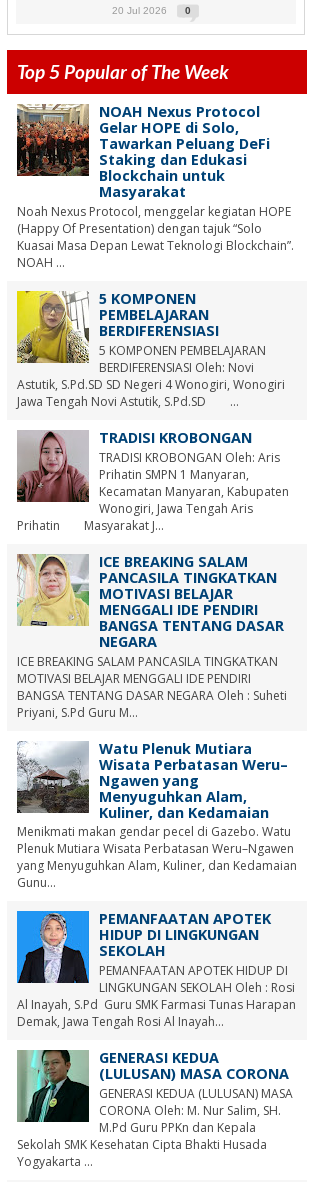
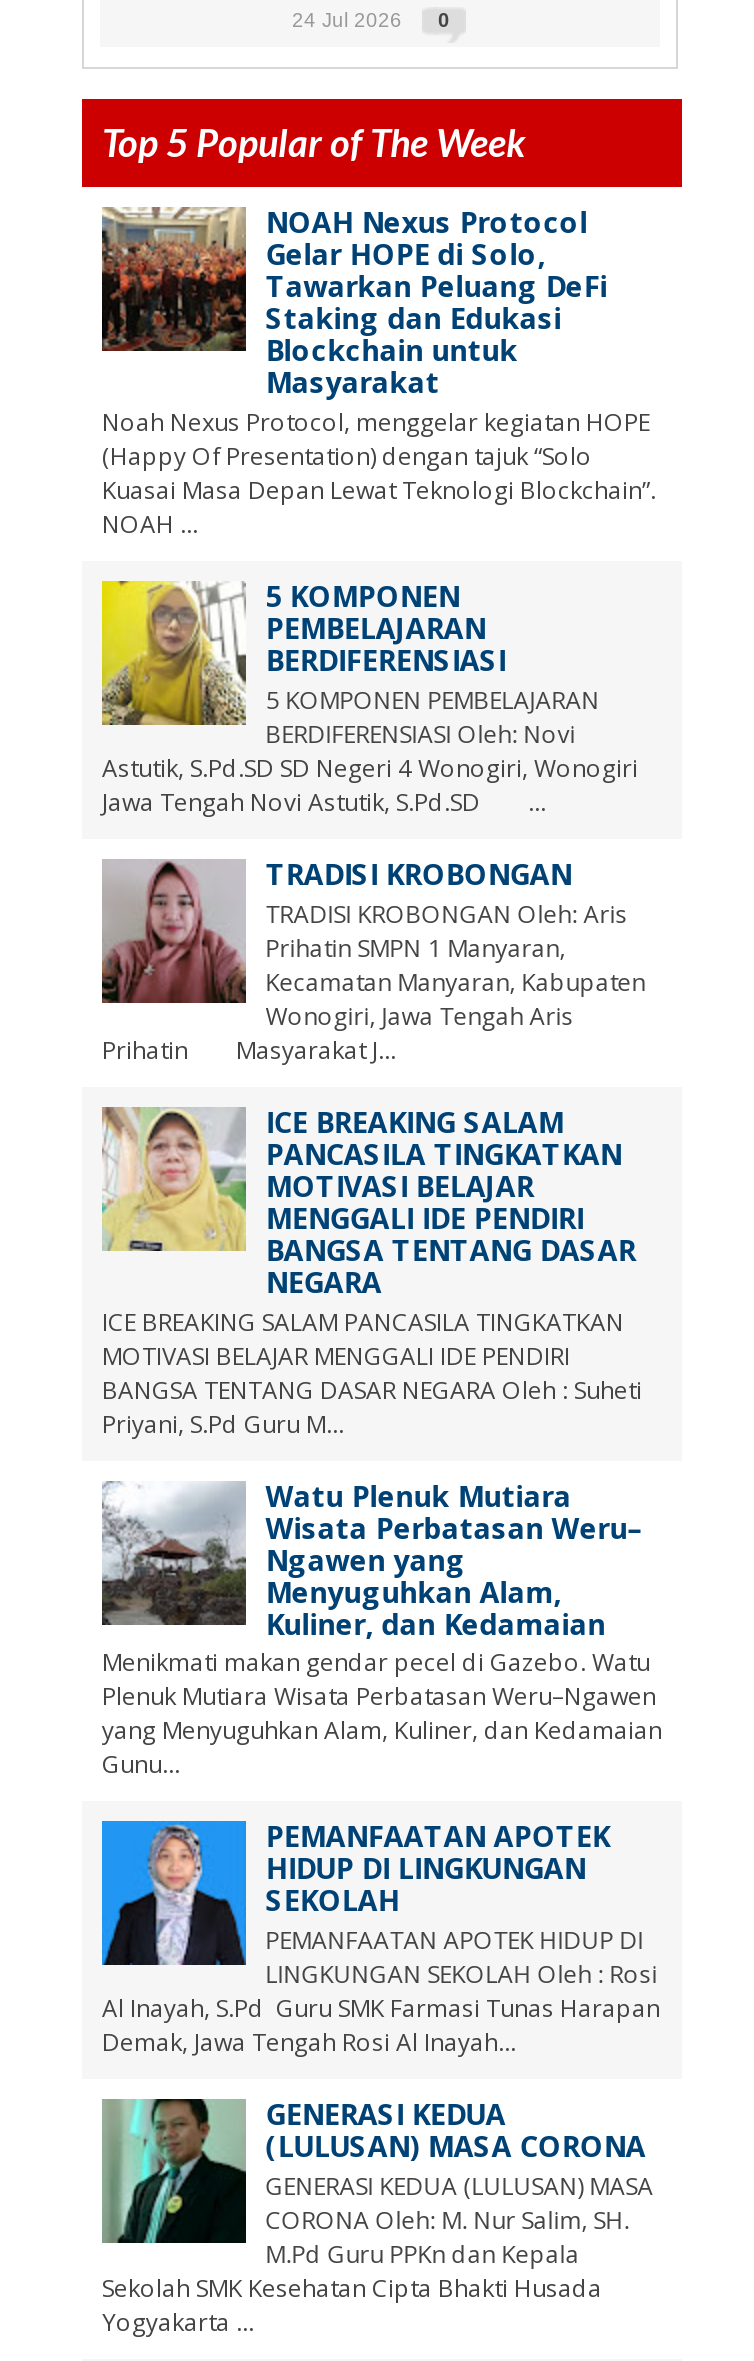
[112,5,191,16] 20 Jul 2026 0 -> [292,9,450,31] 24 Jul 2026 0

